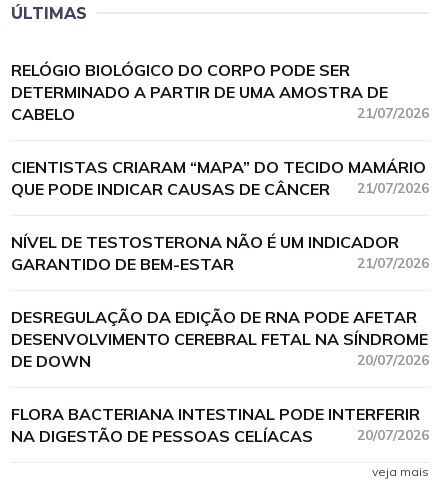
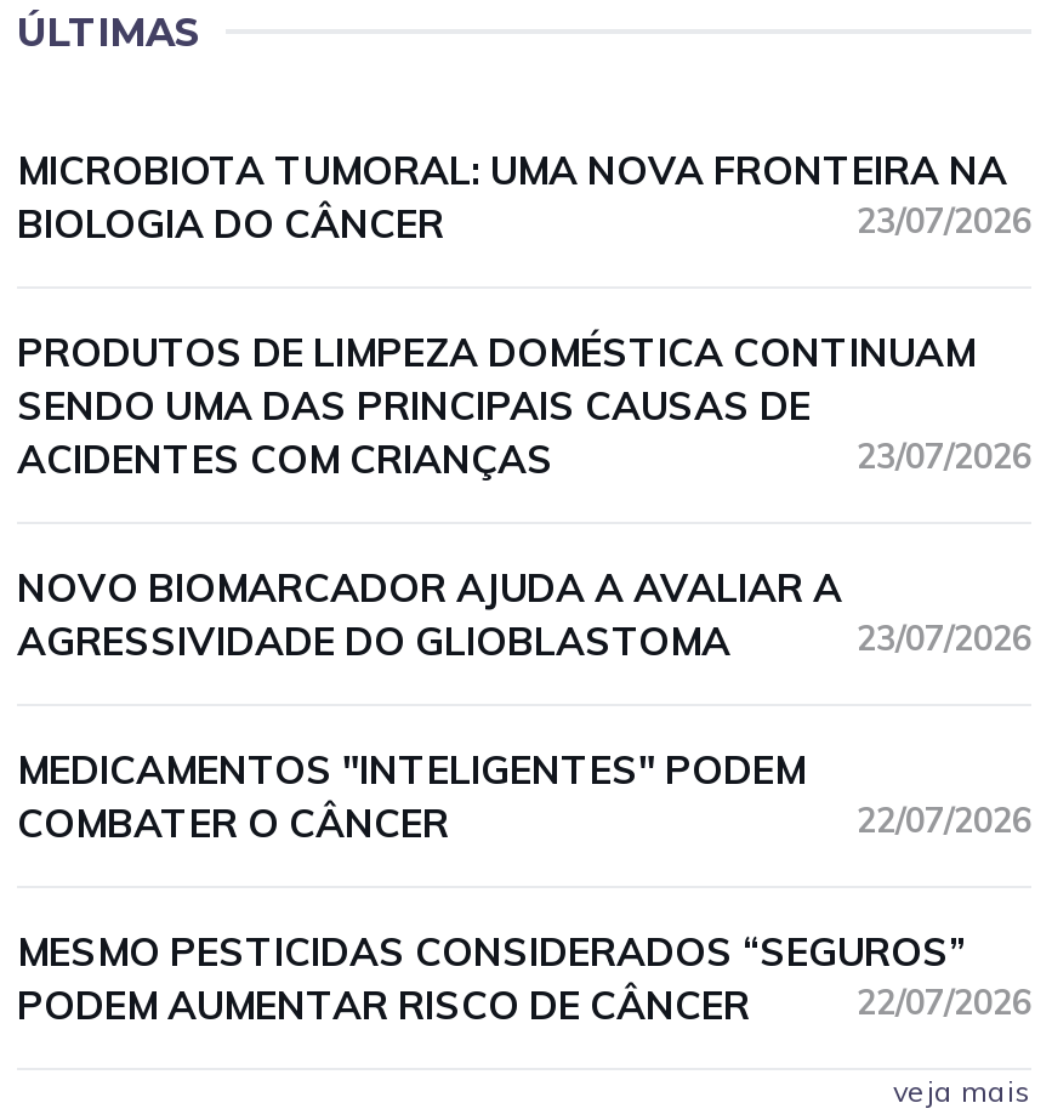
[11,60,429,124] RELÓGIO BIOLÓGICO DO CORPO PODE SER | DETERMINADO A PARTIR DE UMA AMOSTRA DE | CABELO | 21/07/2026 -> [17,146,1031,248] MICROBIOTA TUMORAL: UMA NOVA FRONTEIRA NA | BIOLOGIA DO CÂNCER | 23/07/2026
[11,157,429,199] CIENTISTAS CRIARAM “MAPA” DO TECIDO MAMÁRIO | QUE PODE INDICAR CAUSAS DE CÂNCER | 21/07/2026 -> [17,328,1031,483] PRODUTOS DE LIMPEZA DOMÉSTICA CONTINUAM | SENDO UMA DAS PRINCIPAIS CAUSAS DE | ACIDENTES COM CRIANÇAS | 23/07/2026
[11,232,429,274] NÍVEL DE TESTOSTERONA NÃO É UM INDICADOR | GARANTIDO DE BEM-ESTAR | 21/07/2026 -> [17,563,1031,665] NOVO BIOMARCADOR AJUDA A AVALIAR A | AGRESSIVIDADE DO GLIOBLASTOMA | 23/07/2026
[11,307,429,371] DESREGULAÇÃO DA EDIÇÃO DE RNA PODE AFETAR | DESENVOLVIMENTO CEREBRAL FETAL NA SÍNDROME | DE DOWN | 20/07/2026 -> [17,745,1031,847] MEDICAMENTOS "INTELIGENTES" PODEM | COMBATER O CÂNCER | 22/07/2026
[11,404,429,446] FLORA BACTERIANA INTESTINAL PODE INTERFERIR | NA DIGESTÃO DE PESSOAS CELÍACAS | 20/07/2026 -> [17,927,1031,1029] MESMO PESTICIDAS CONSIDERADOS “SEGUROS” | PODEM AUMENTAR RISCO DE CÂNCER | 22/07/2026

